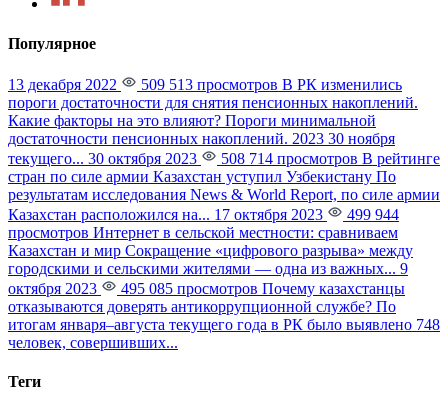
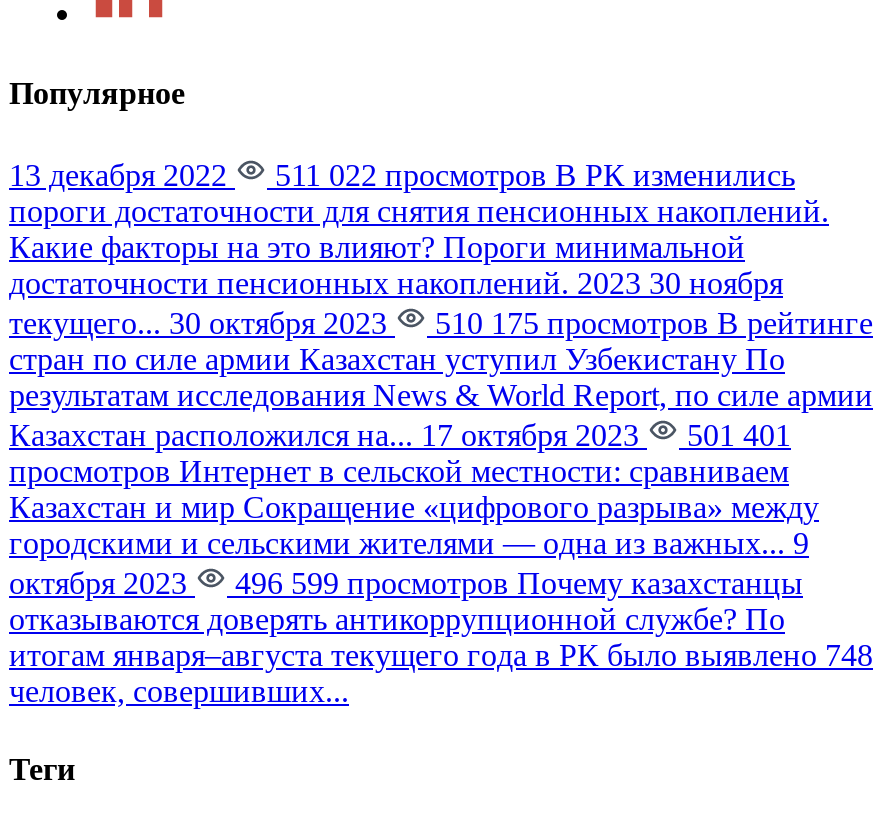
[137,76,402,93] 509 513 просмотров В РК изменились -> [267,158,795,192] 511 022 просмотров В РК изменились
[217,150,440,167] 508 714 просмотров В рейтинге -> [427,306,873,340] 510 175 просмотров В рейтинге
[8,206,399,223] Казахстан расположился на... 17 октября 2023 499 944 -> [9,418,791,452] Казахстан расположился на... 17 октября 2023 501 401
[117,280,405,297] 495 085 просмотров Почему казахстанцы -> [227,566,803,600] 496 599 просмотров Почему казахстанцы

